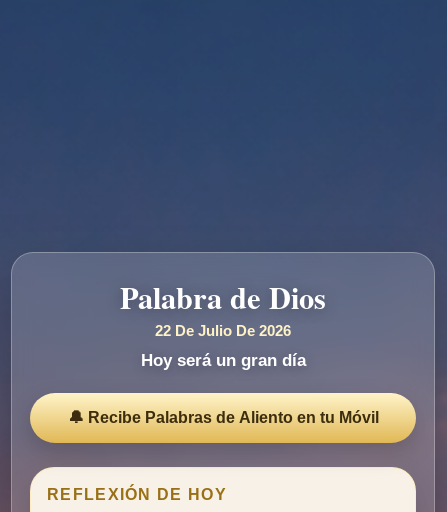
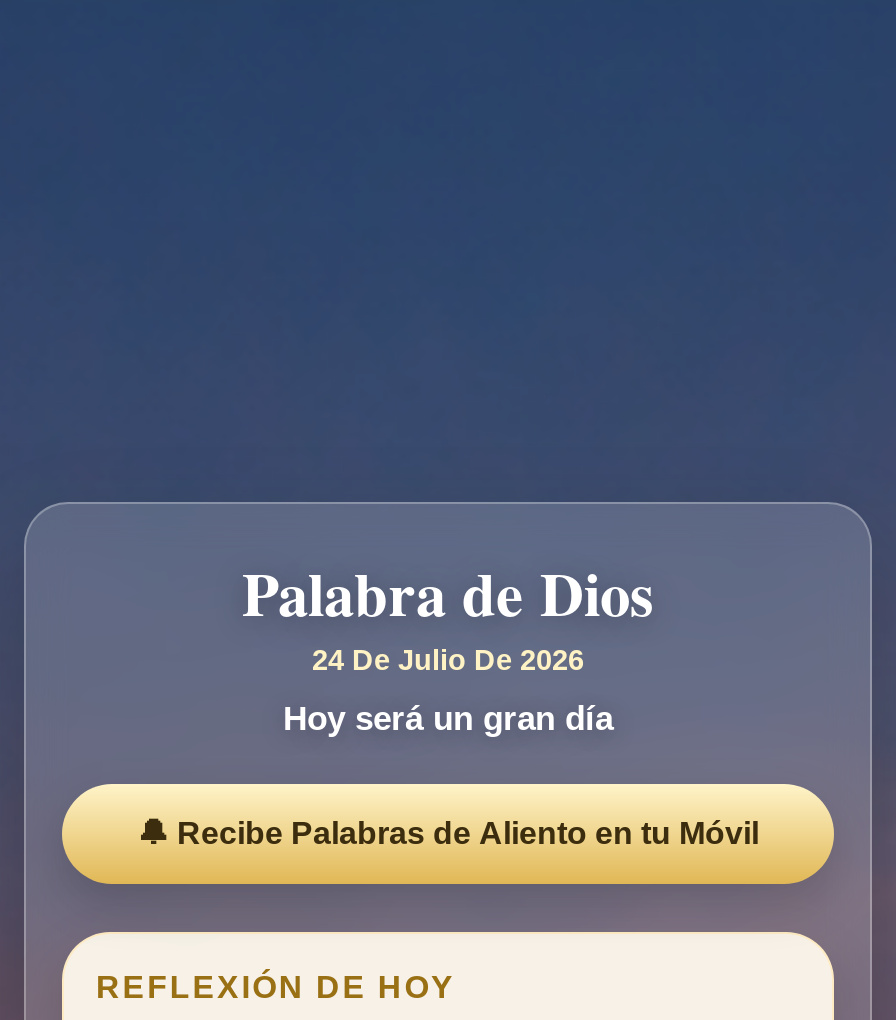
[155,323,291,339] 22 De Julio De 2026 -> [312,644,584,676] 24 De Julio De 2026

